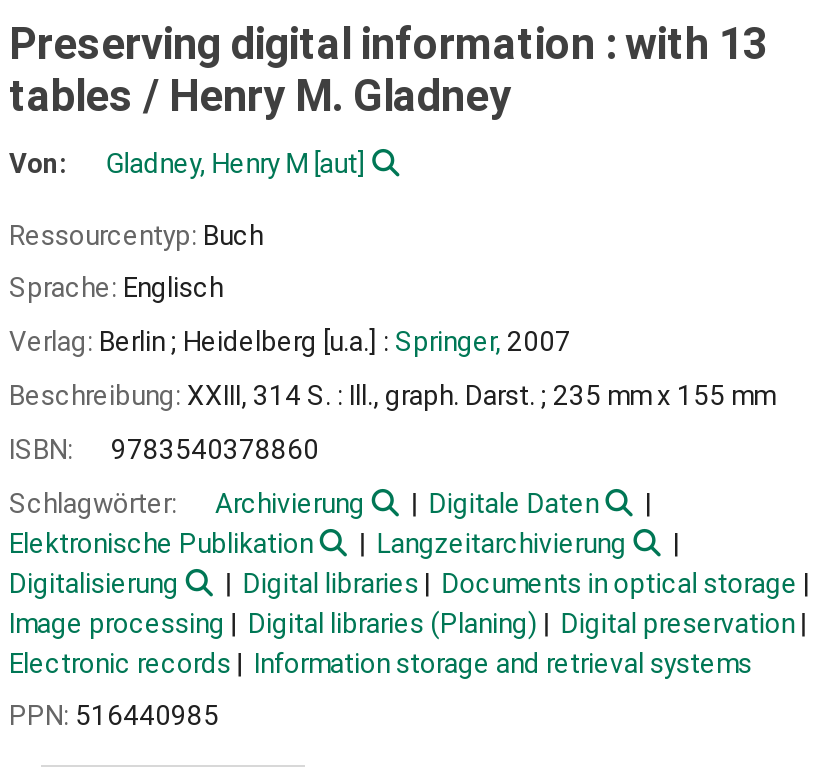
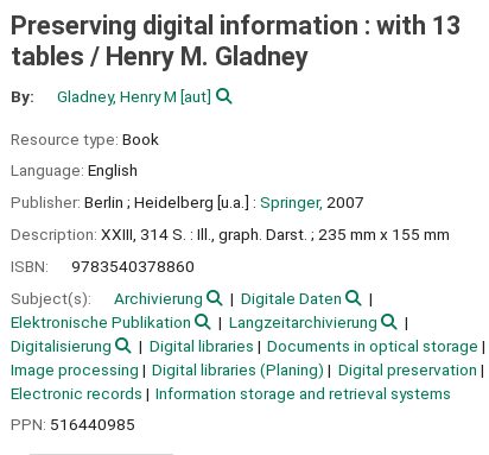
[9,146,67,178] Von: -> [11,86,34,105] By:
[9,218,263,250] Ressourcentyp: Buch -> [11,129,159,148] Resource type: Book
[9,272,223,304] Sprache: Englisch -> [11,161,138,180] Language: English
[9,325,571,357] Verlag: Berlin ; Heidelberg [u.a.] : Springer, 2007 -> [11,193,364,212] Publisher: Berlin ; Heidelberg [u.a.] : Springer, 2007
[9,379,775,411] Beschreibung: XXIII, 314 S. : Ill., graph. Darst. ; 235 mm x 155 mm -> [11,224,450,243] Description: XXIII, 314 S. : Ill., graph. Darst. ; 235 mm x 155 mm
[9,486,183,518] Schlagwörter: -> [11,288,95,307] Subject(s):

